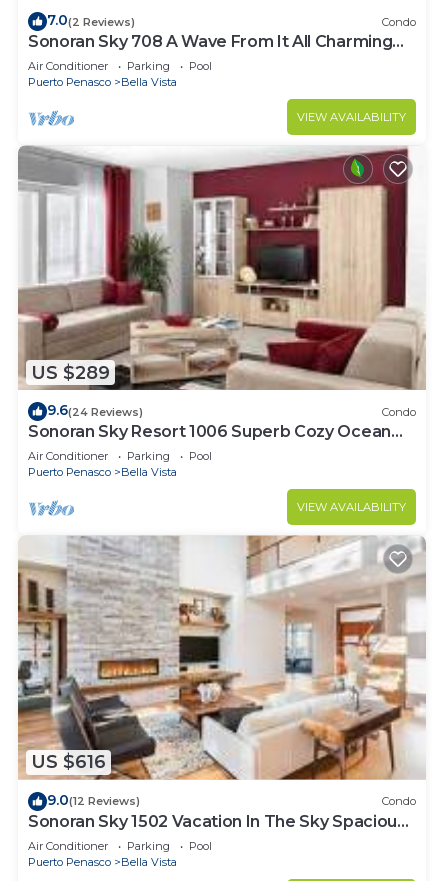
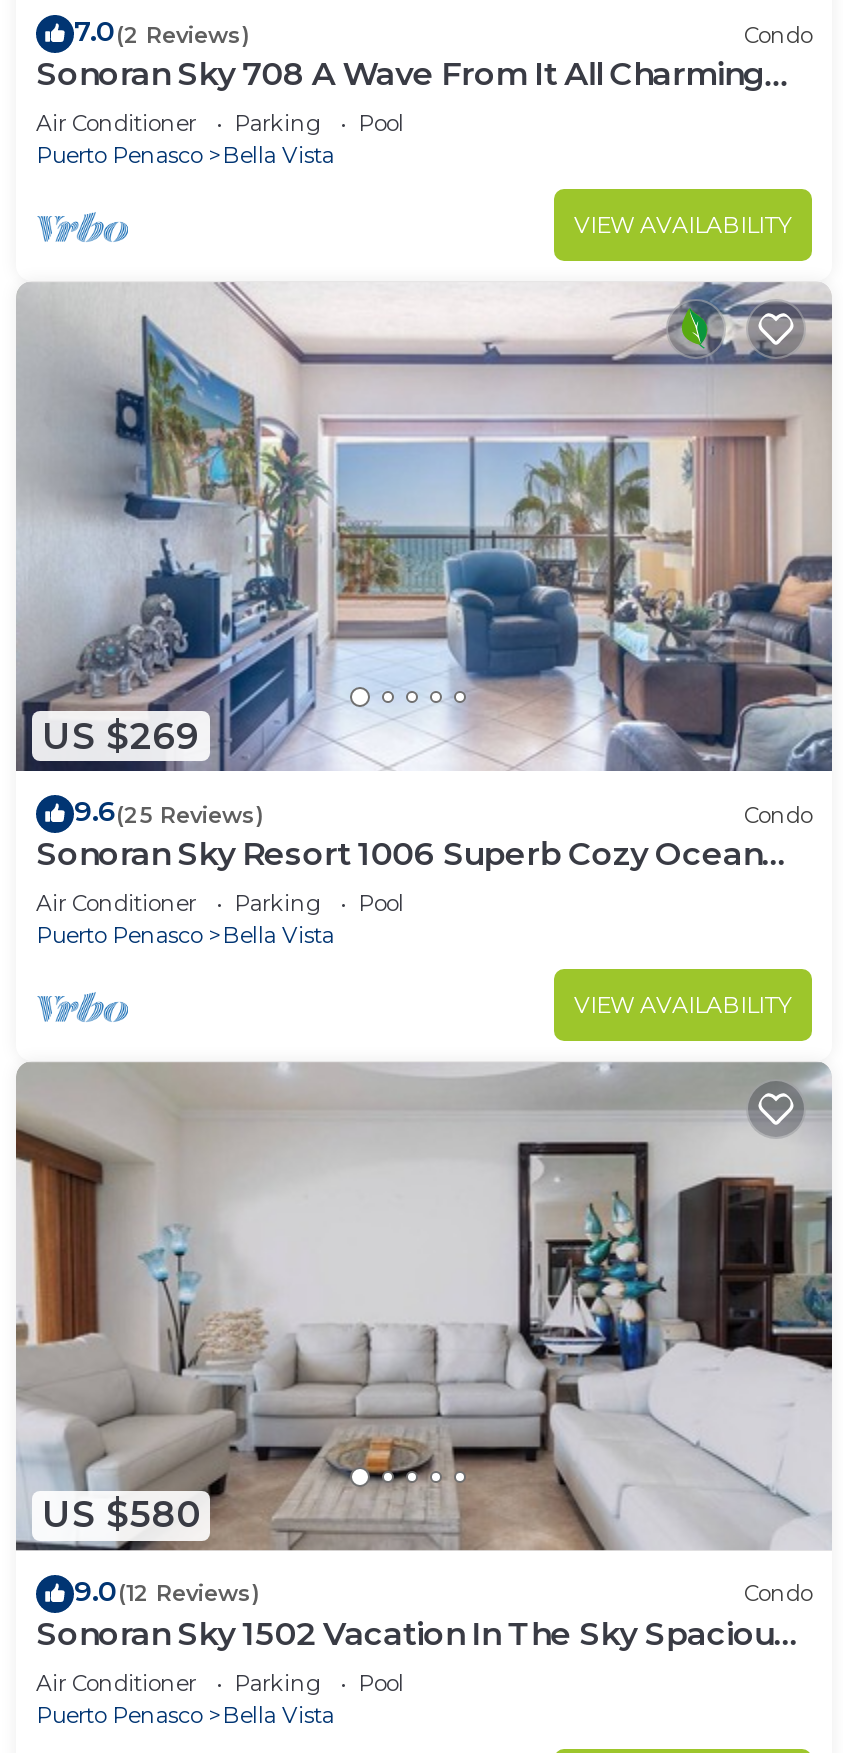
[18,146,426,391] [image] | US $289 -> [16,281,834,773] [image] | US $269
[47,401,143,419] 9.6(24 Reviews) -> [74,793,264,829] 9.6(25 Reviews)
[17,535,426,780] [image] | US $616 -> [16,1061,834,1551] [image] | US $580

